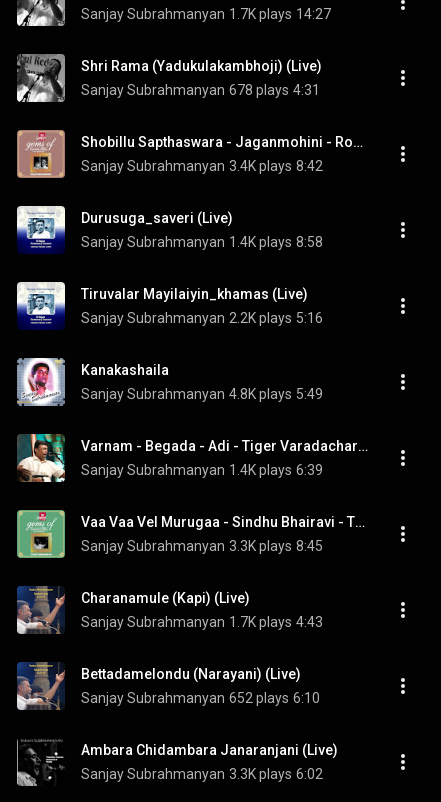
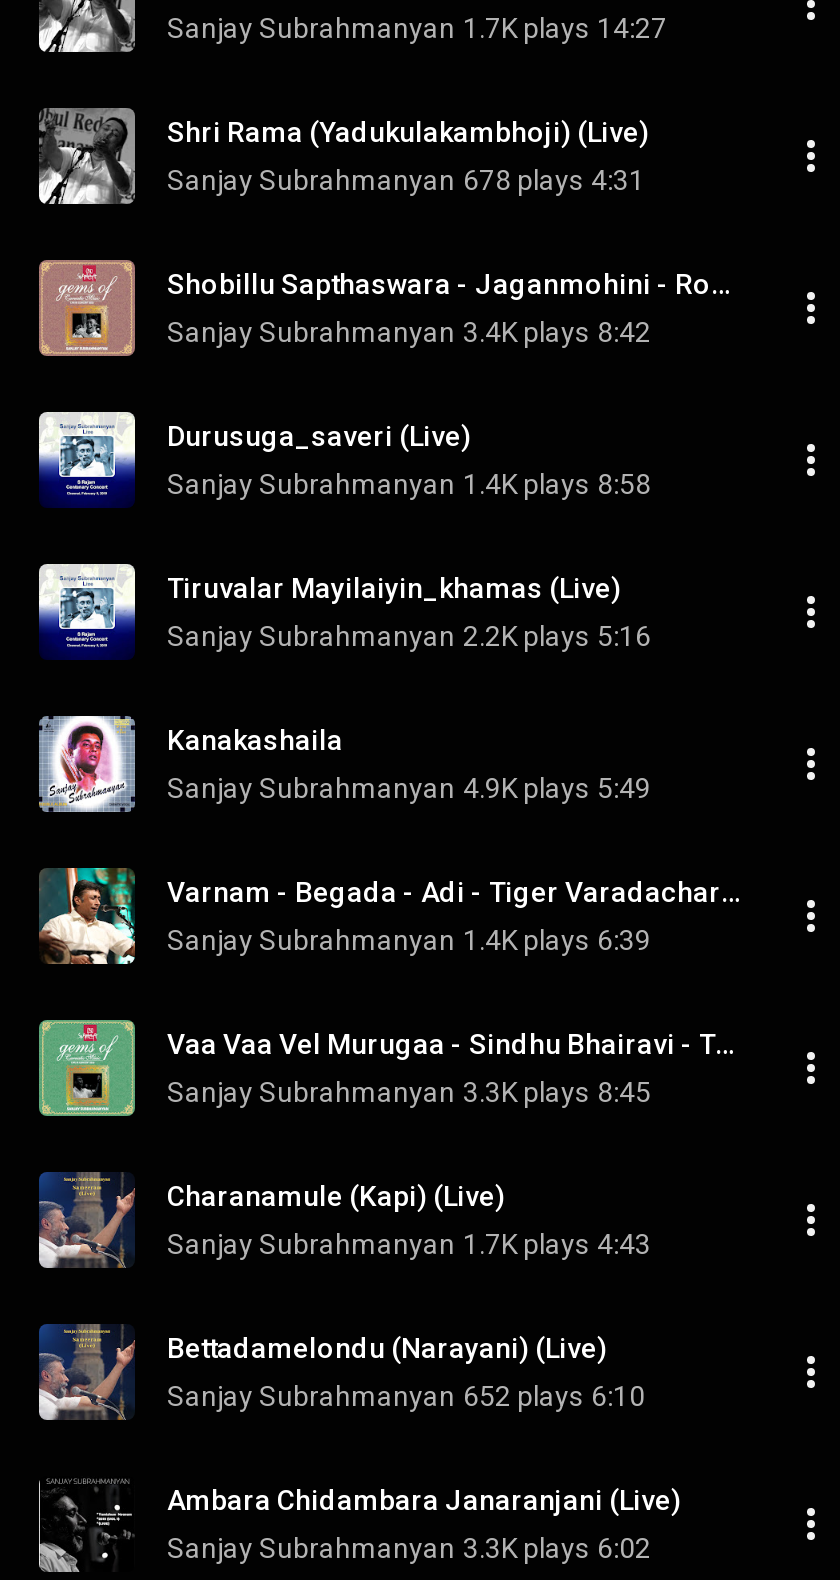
[81,386,323,402] Sanjay Subrahmanyan 4.8K plays 5:49 -> [167,772,651,804] Sanjay Subrahmanyan 4.9K plays 5:49

